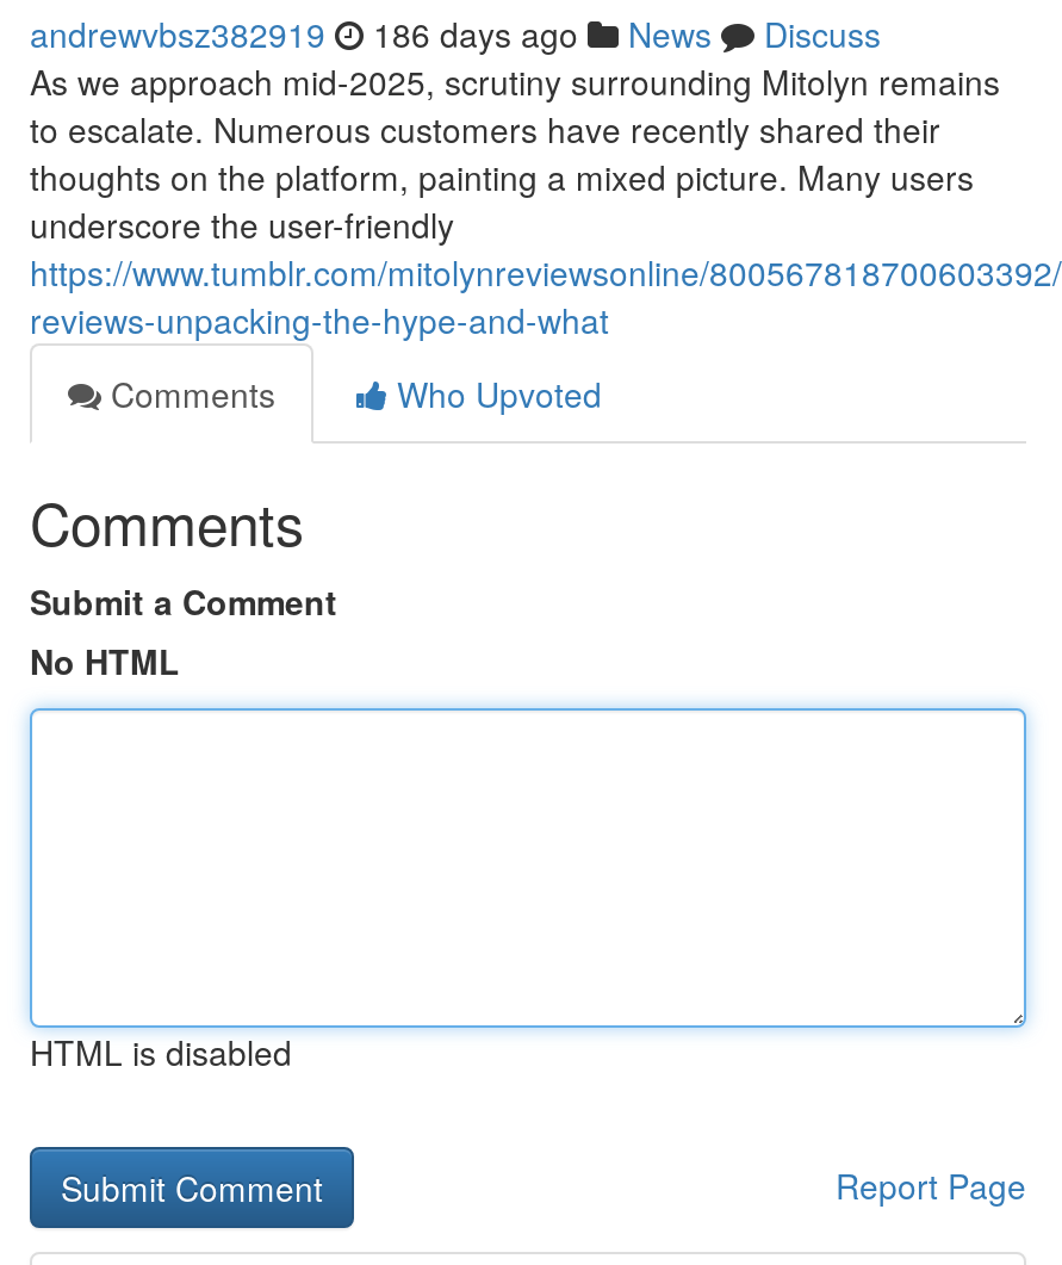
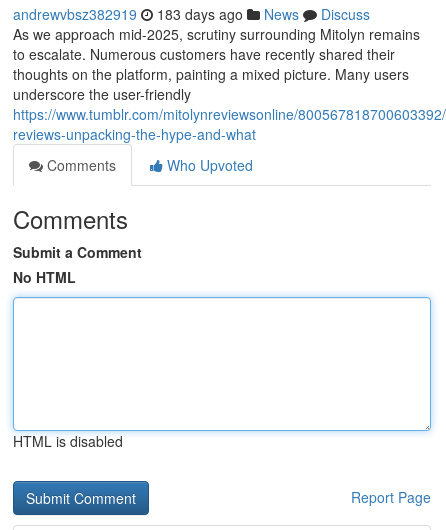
[30,10,881,57] andrewvbsz382919 186 days ago News Discuss -> [13,4,370,24] andrewvbsz382919 183 days ago News Discuss

